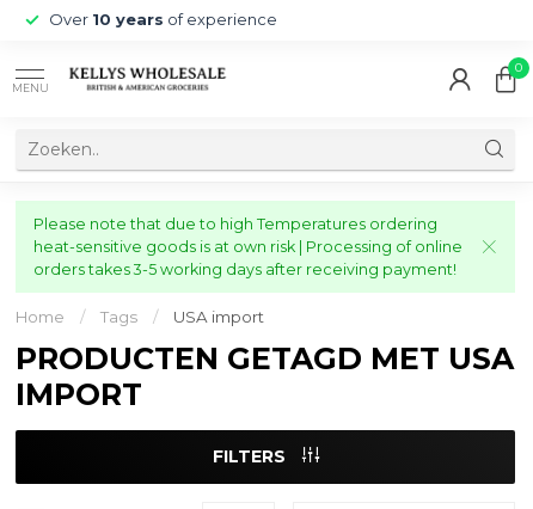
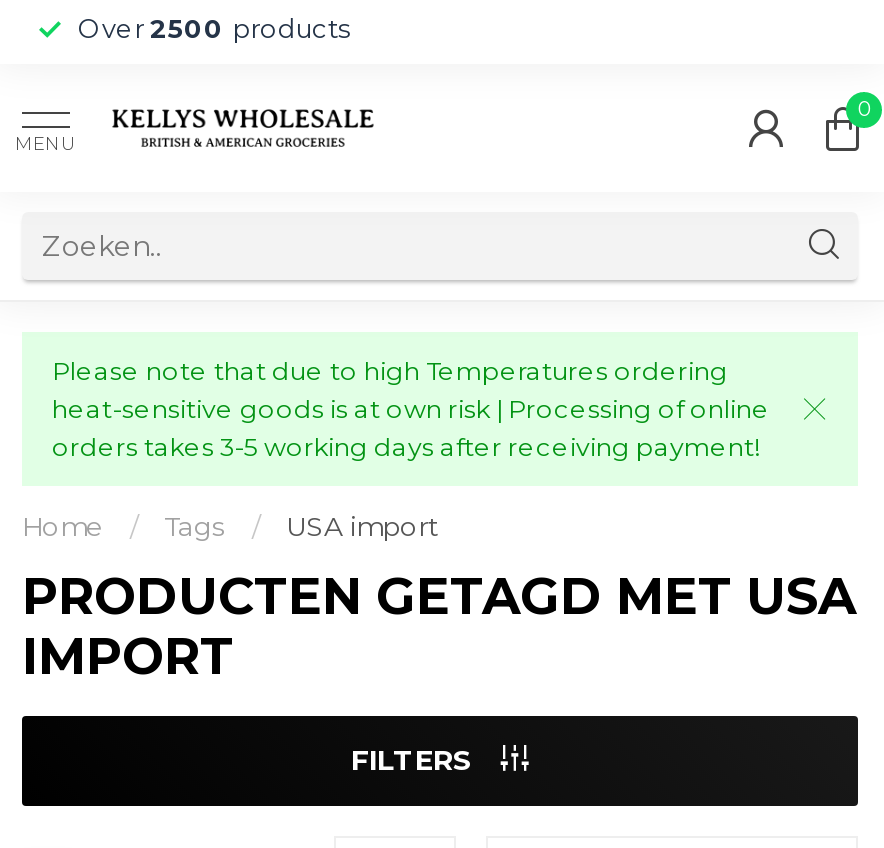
[49,11,277,29] Over 10 years of experience -> [78,14,350,44] Over 2500 products

